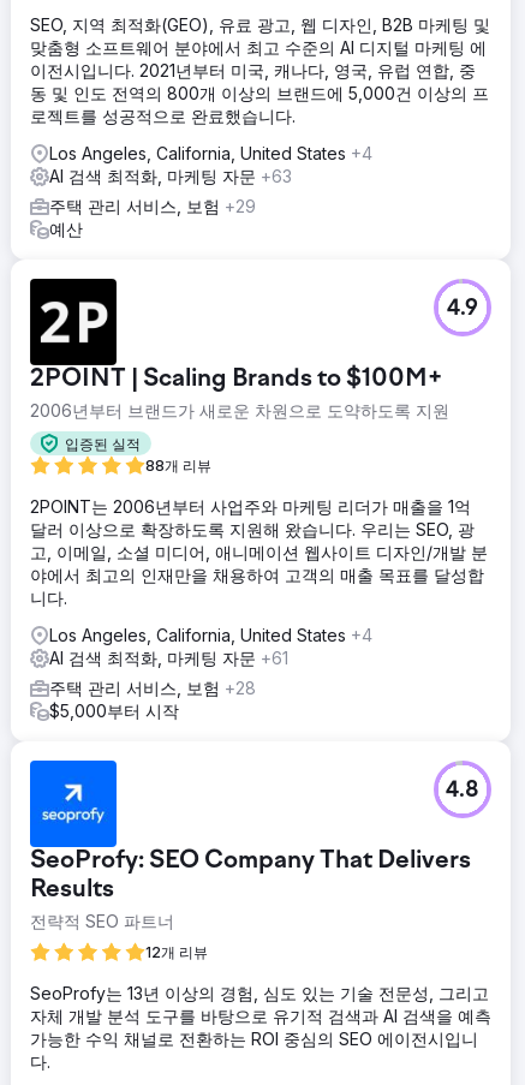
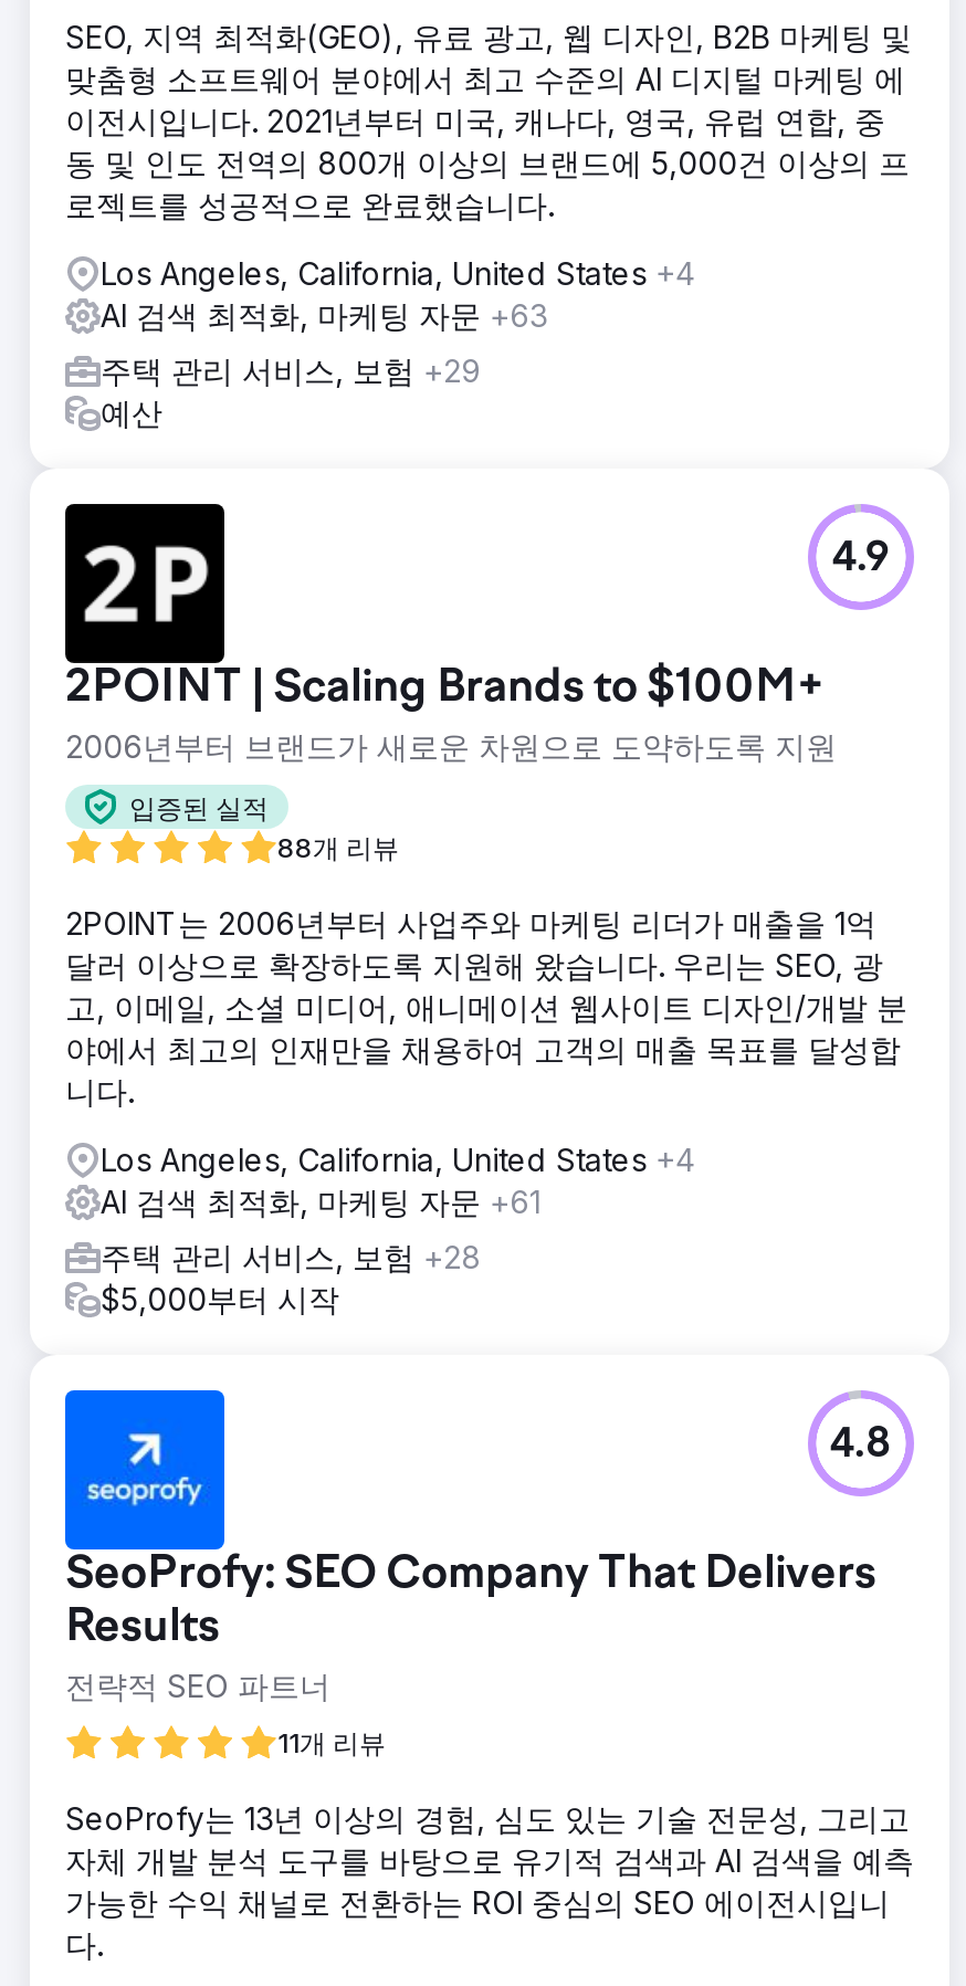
[145,943,208,961] 12개 리뷰 -> [277,1726,386,1759] 11개 리뷰

